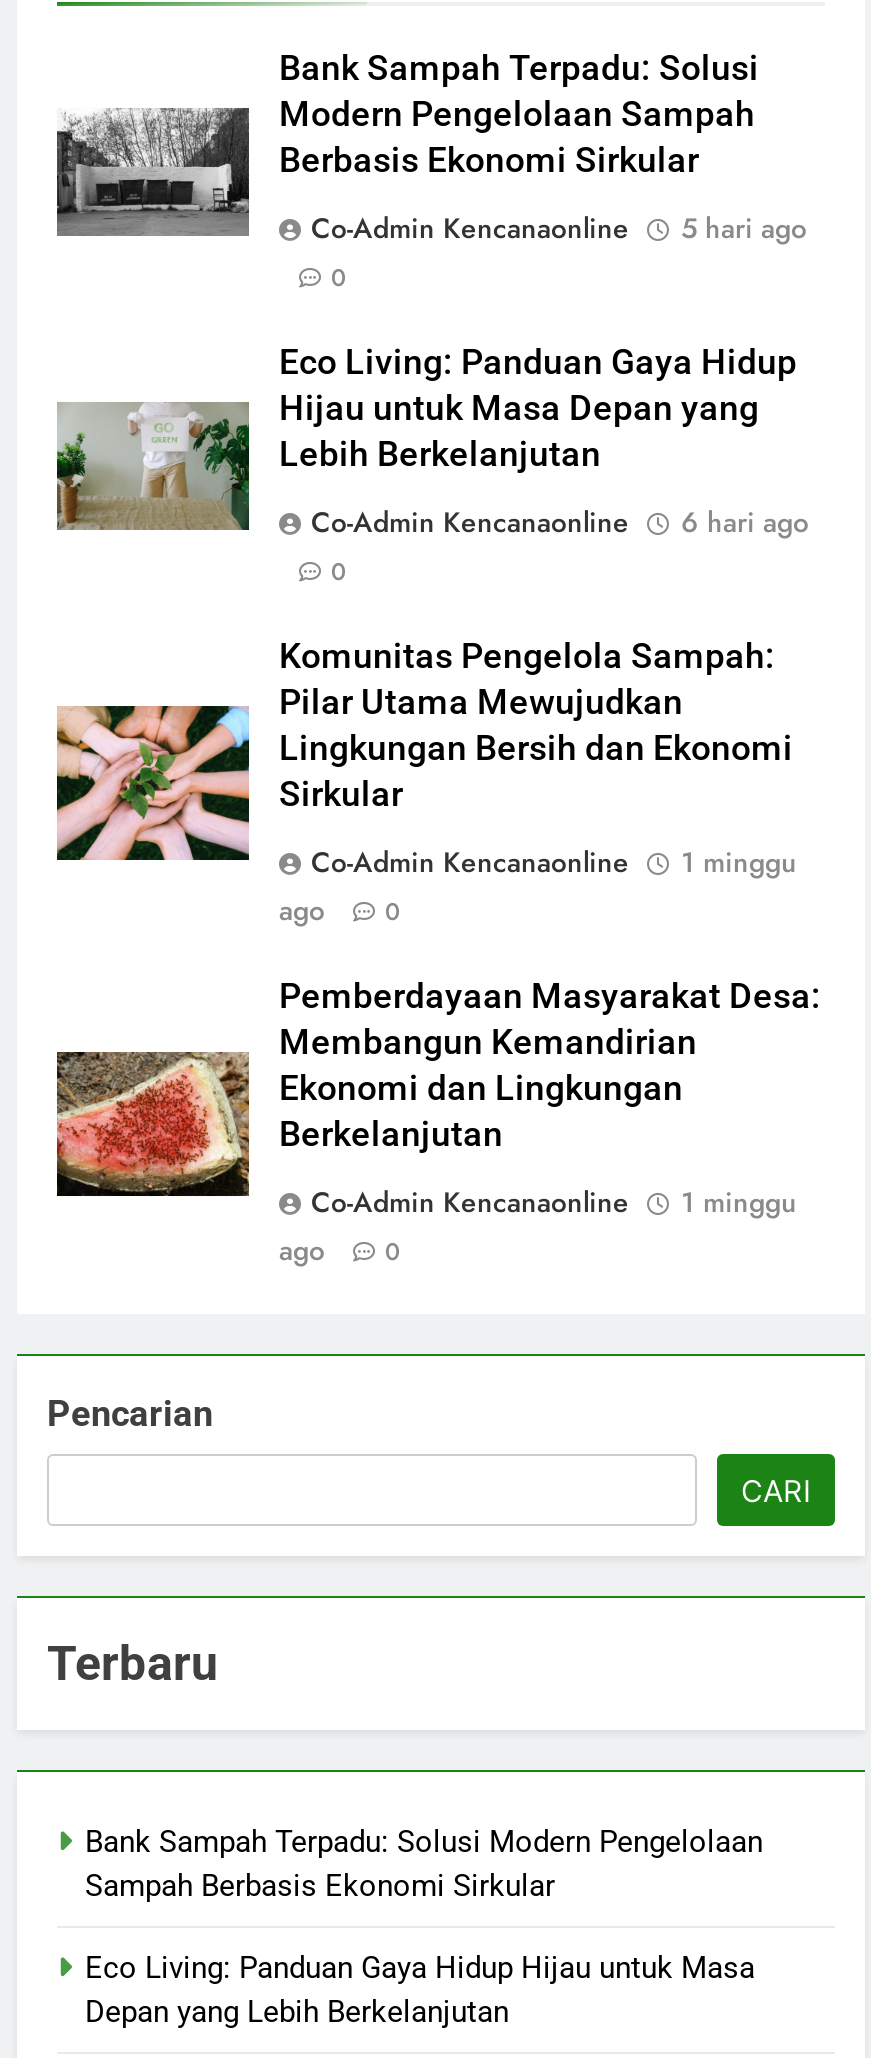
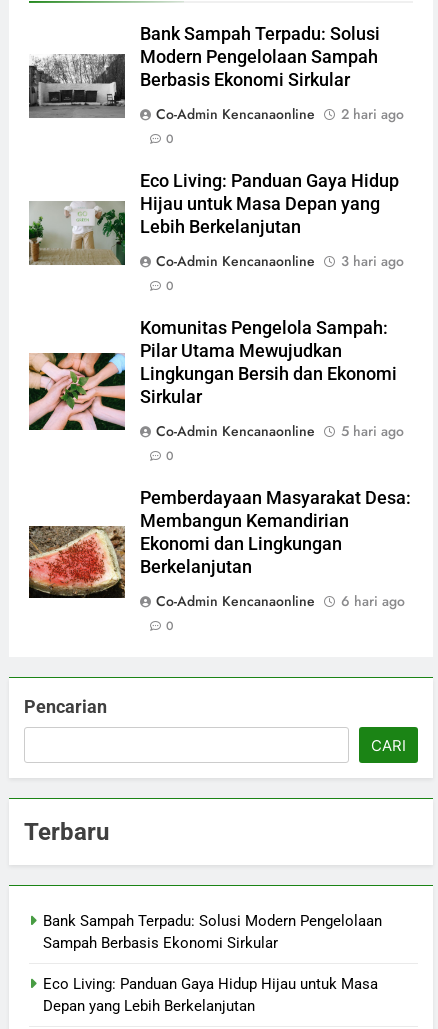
[311,208,807,248] Co-Admin Kencanaonline 5 hari ago -> [156,104,404,124] Co-Admin Kencanaonline 2 hari ago
[311,502,809,542] Co-Admin Kencanaonline 6 hari ago -> [156,251,404,271] Co-Admin Kencanaonline 3 hari ago
[279,842,797,930] 1 minggu | ago -> [341,421,404,441] 5 hari ago
[279,1182,797,1270] 1 minggu | ago -> [341,591,405,611] 6 hari ago

